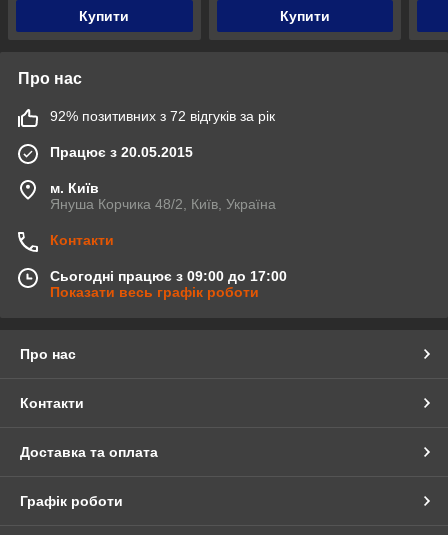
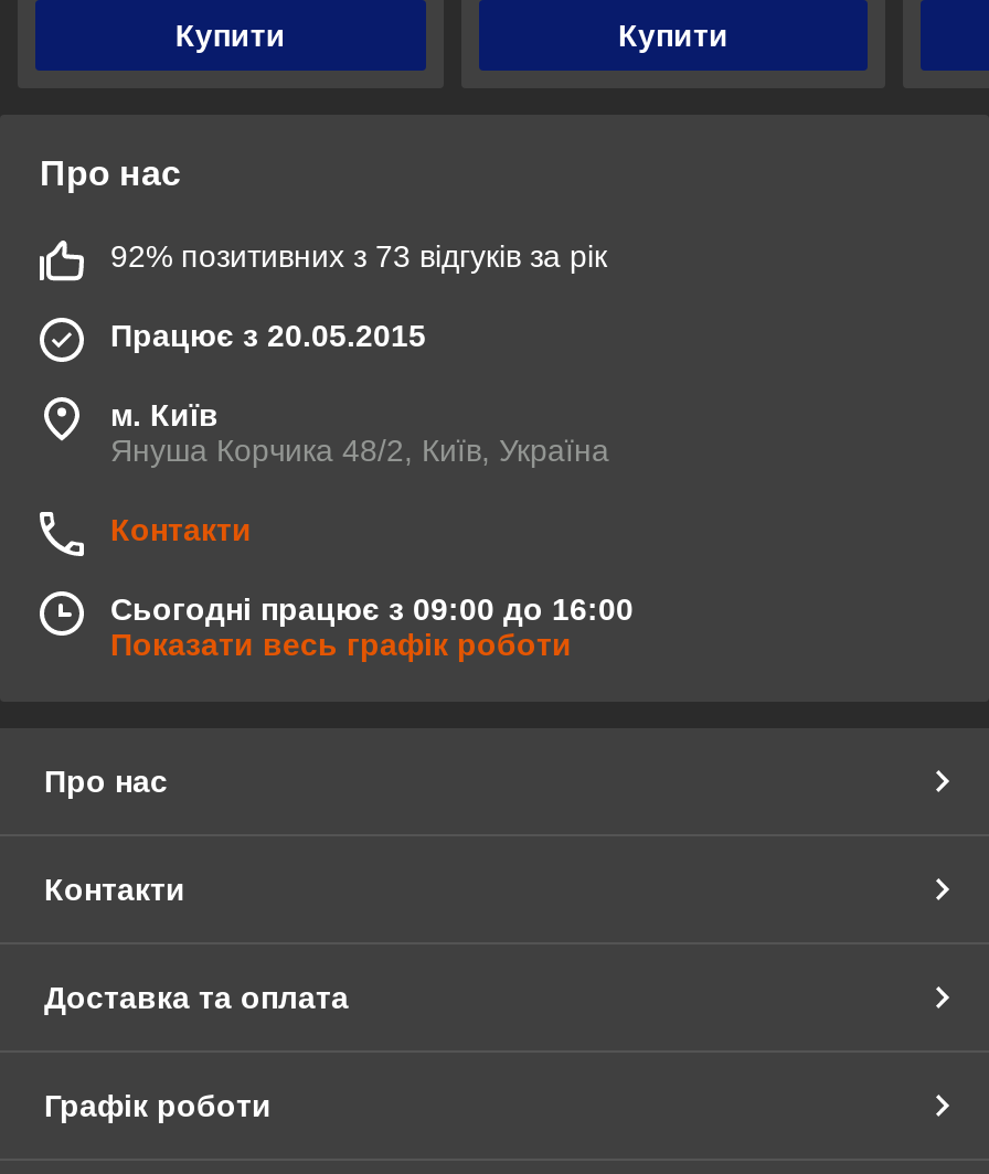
[50,108,275,124] 92% позитивних з 72 відгуків за рік -> [110,239,607,275] 92% позитивних з 73 відгуків за рік
[50,268,287,284] Сьогодні працює з 09:00 до 17:00 -> [110,592,634,628] Сьогодні працює з 09:00 до 16:00

